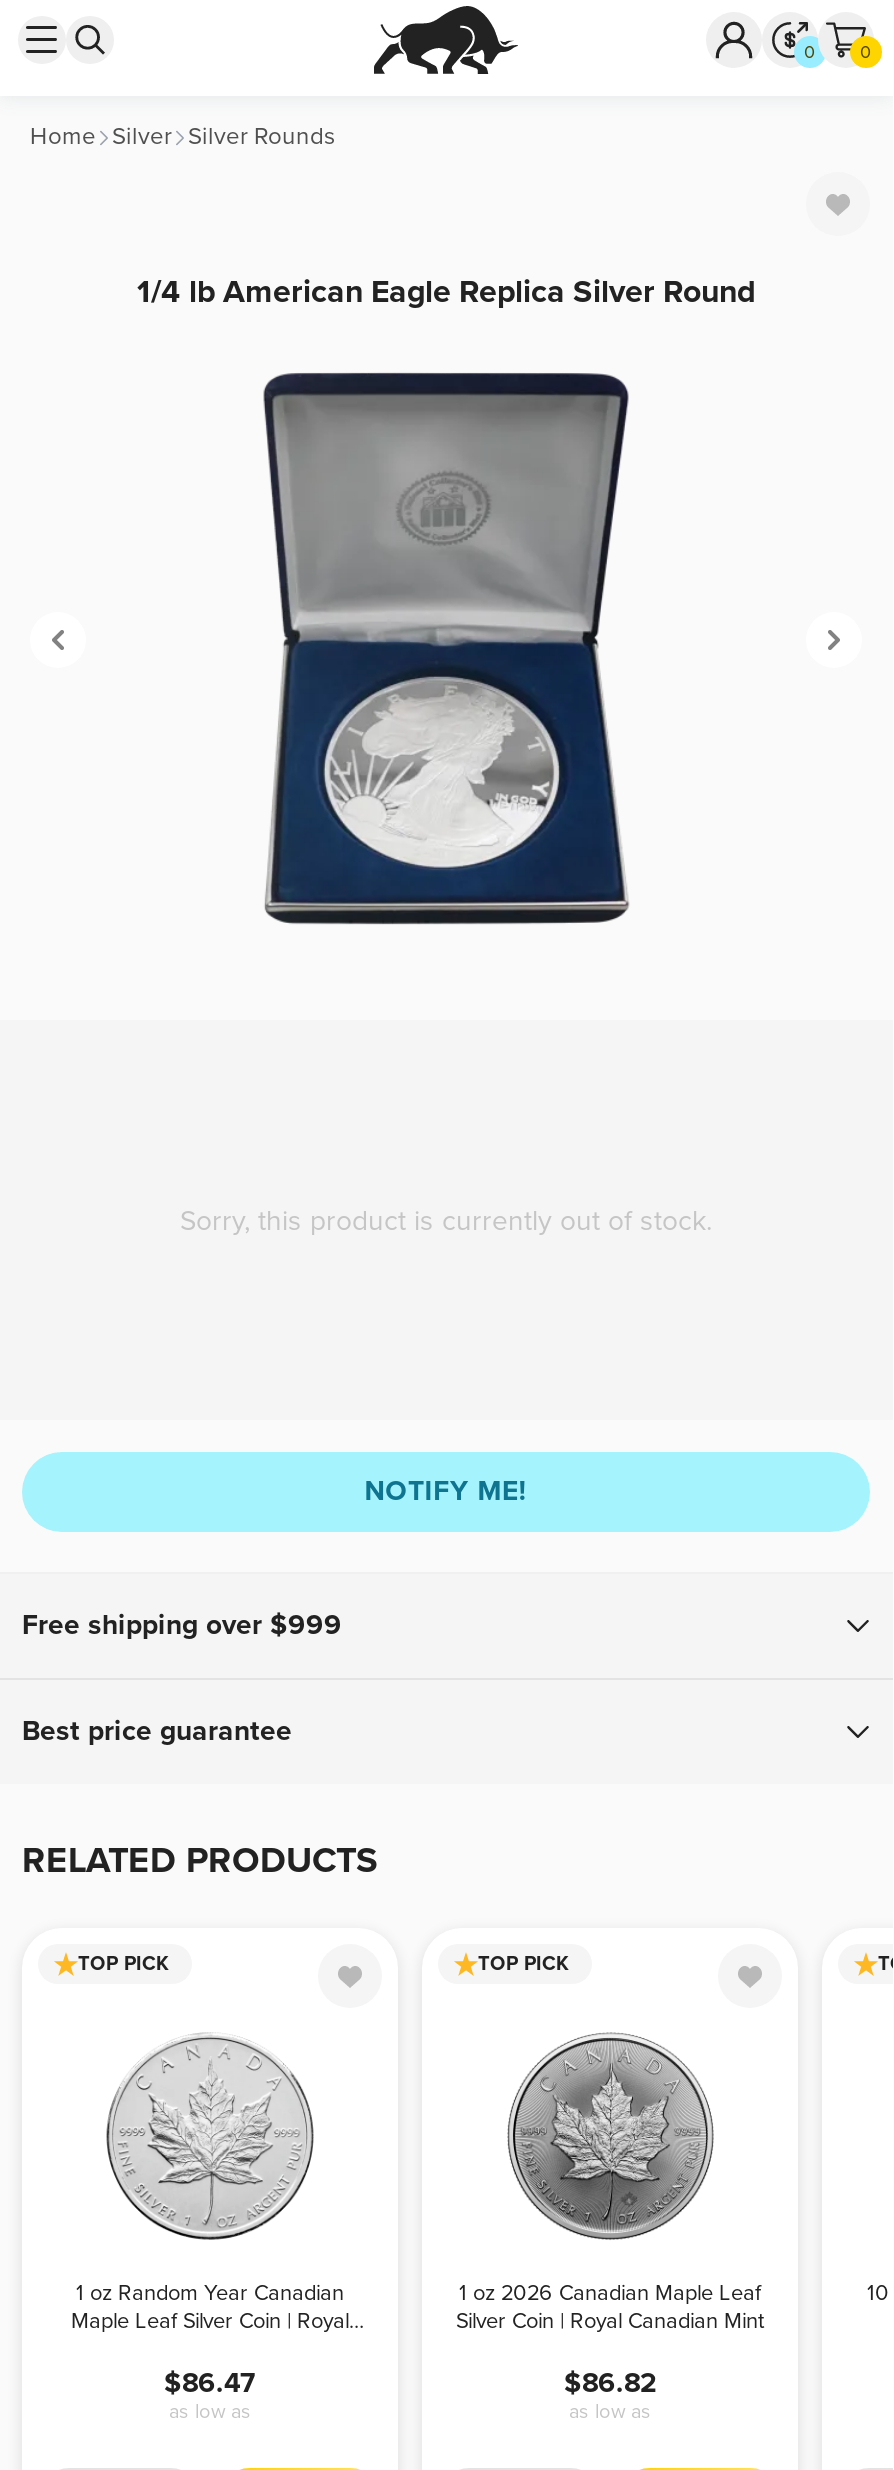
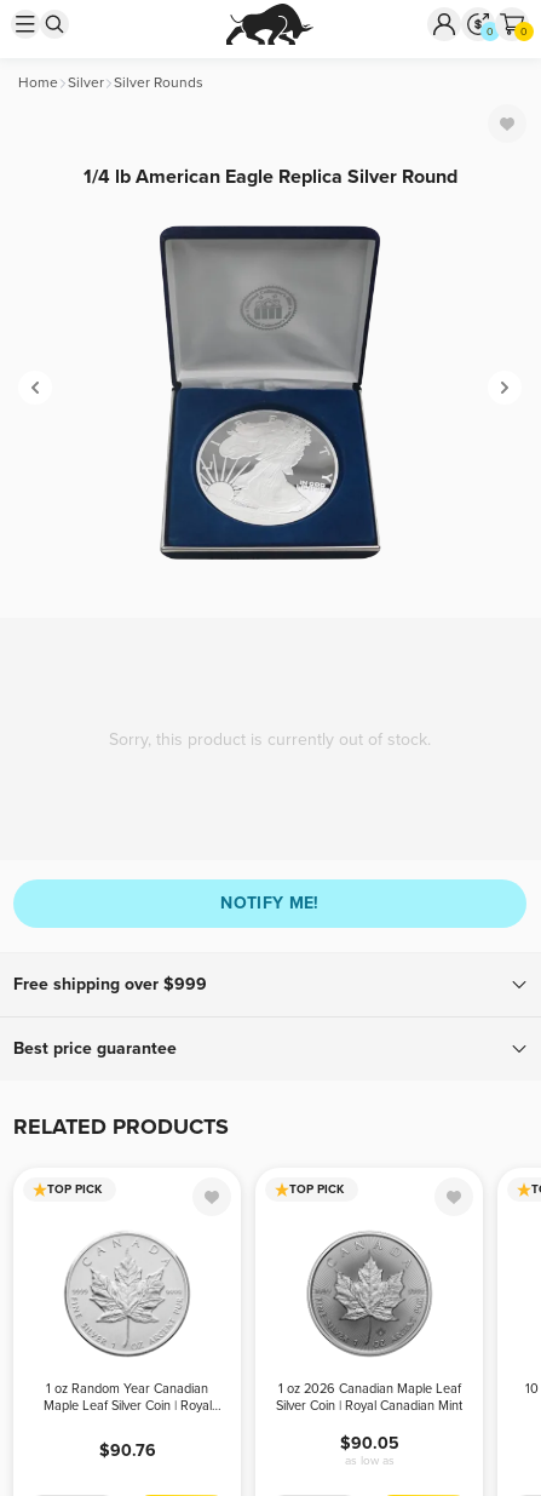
[164,2365,256,2423] $86.47 | as low as -> [99,1440,156,1460] $90.76
[564,2365,656,2399] $86.82 -> [339,1432,399,1453] $90.05

